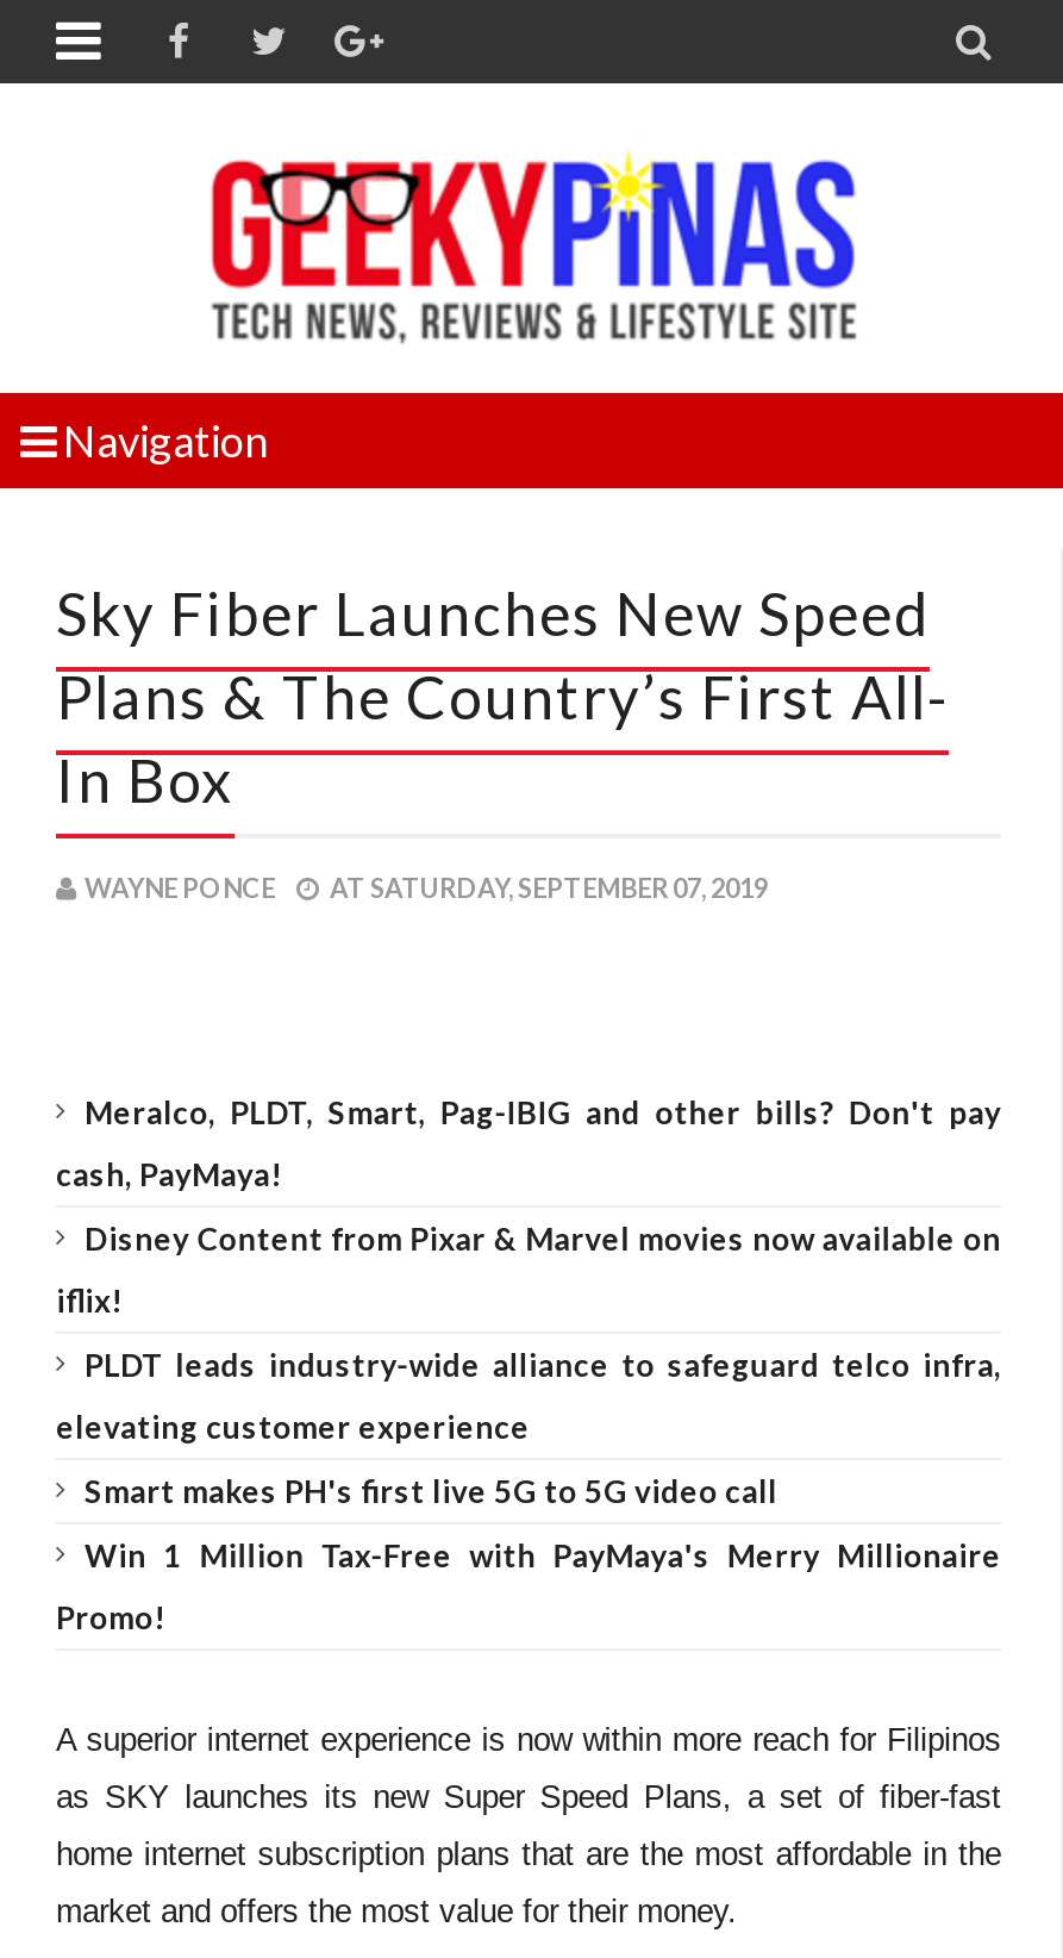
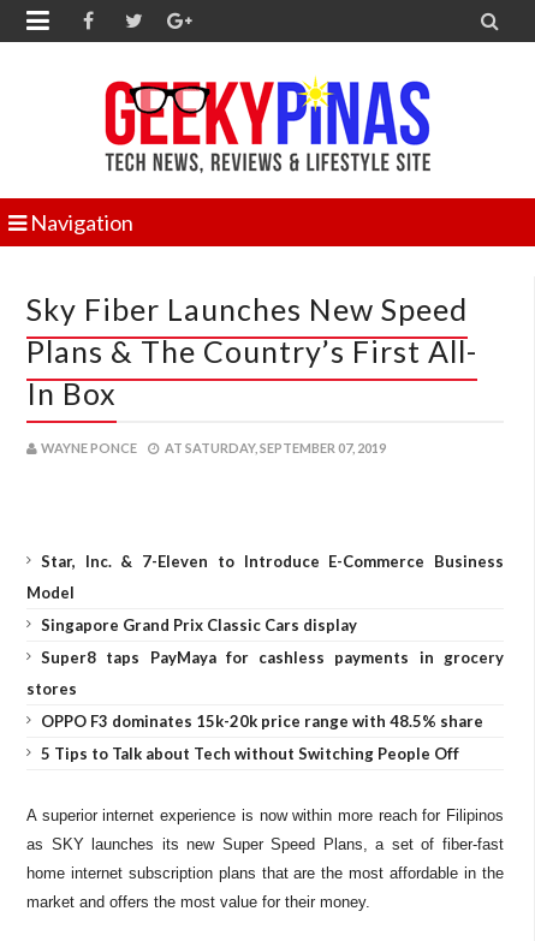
[56,1093,1001,1636] Meralco, PLDT, Smart, Pag-IBIG and other bills? Don't pay | cash, PayMaya! | Disney Content from Pixar & Marvel movies now available on | iflix! | PLDT leads industry-wide alliance to safeguard telco infra, | elevating customer experience | Smart makes PH's first live 5G to 5G video call | Win 1 Million Tax-Free with PayMaya's Merry Millionaire | Promo! -> [26,552,504,763] Star, Inc. & 7-Eleven to Introduce E-Commerce Business | Model | Singapore Grand Prix Classic Cars display | Super8 taps PayMaya for cashless payments in grocery | stores | OPPO F3 dominates 15k-20k price range with 48.5% share | 5 Tips to Talk about Tech without Switching People Off

